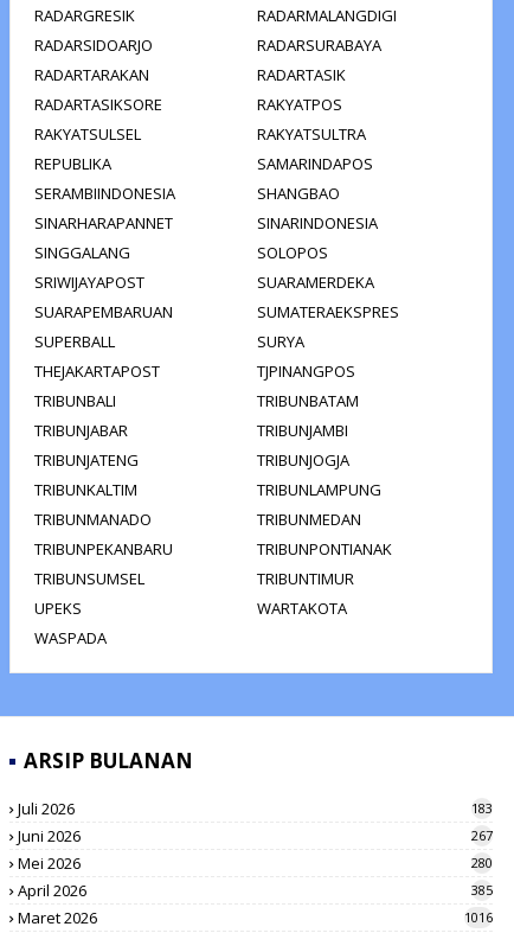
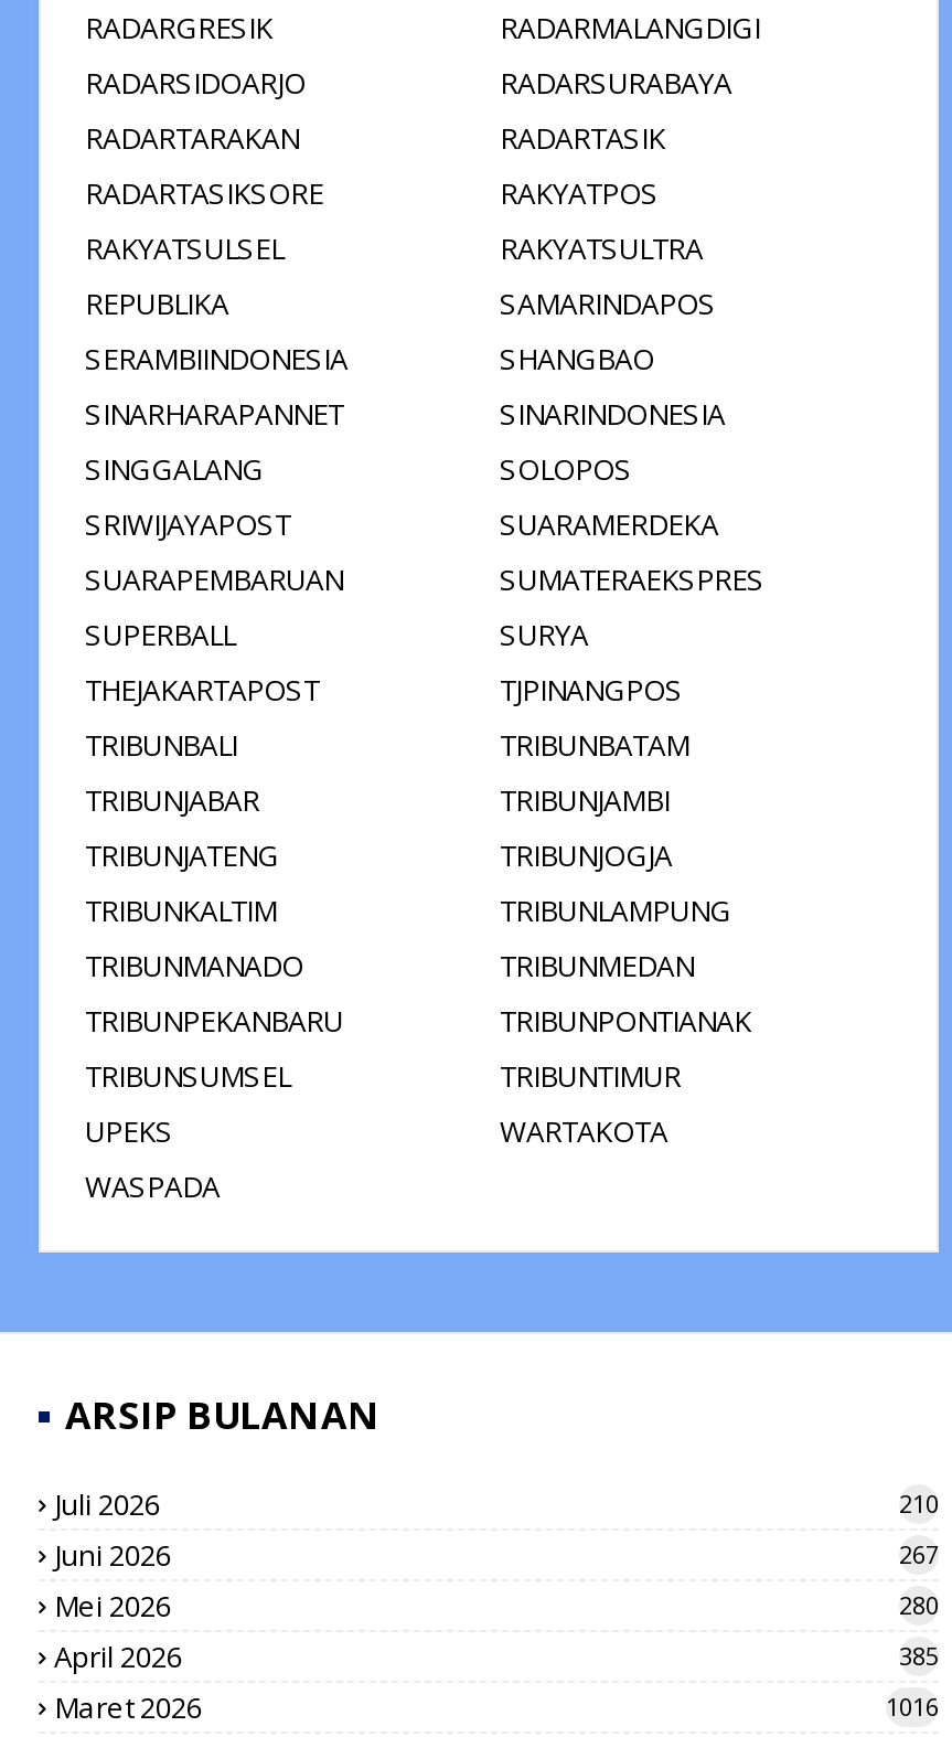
[471,799,493,817] 183 -> [899,1487,939,1520] 210

